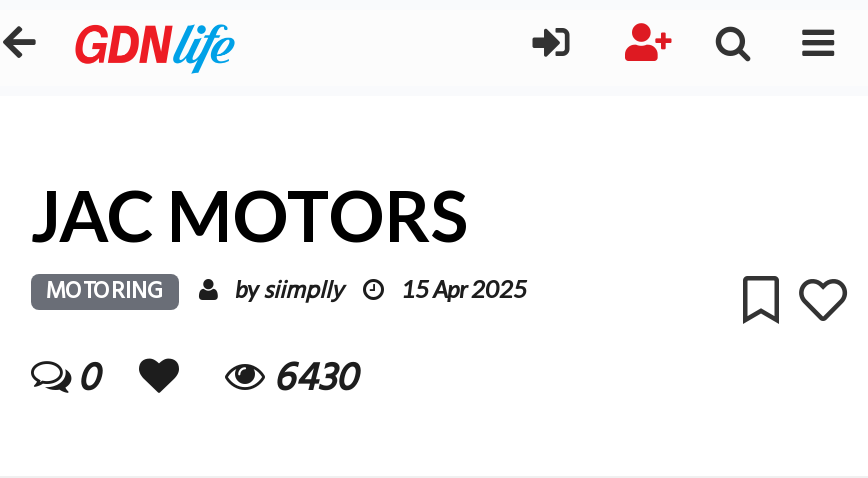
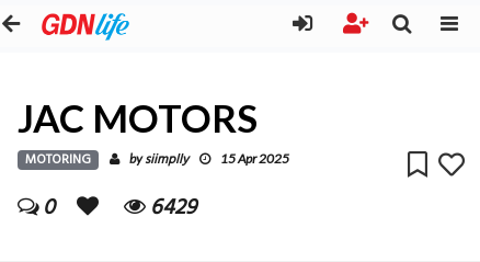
[273,346,357,410] 6430 -> [150,190,196,225] 6429

